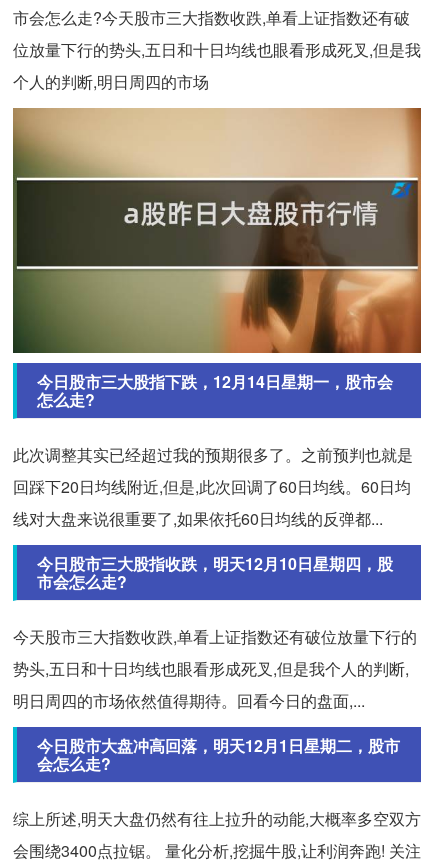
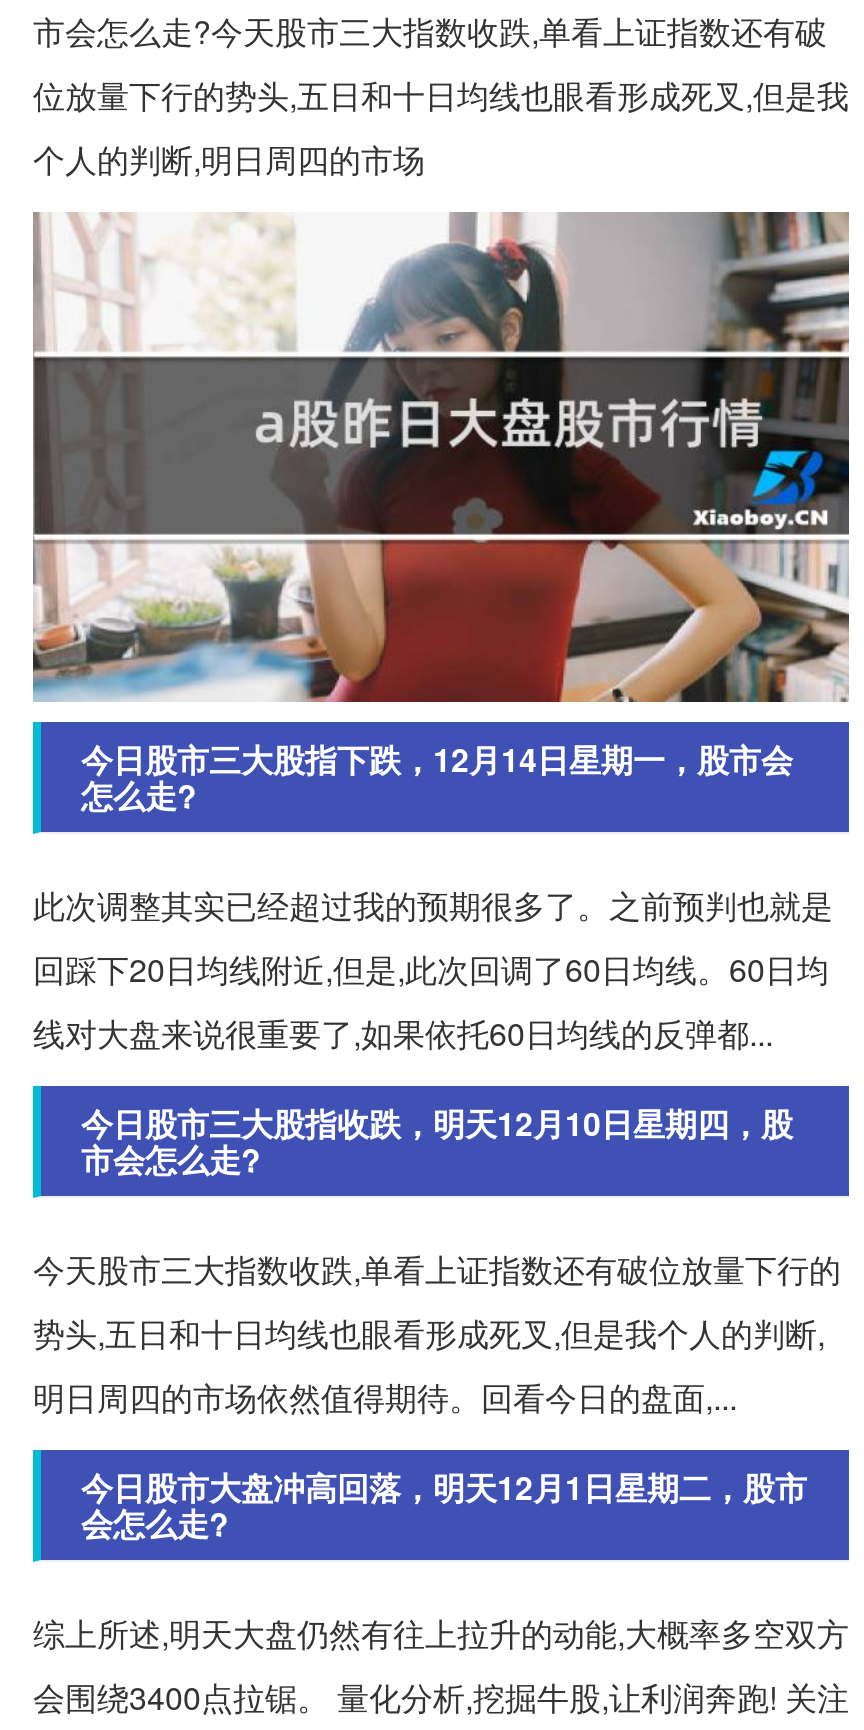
[12,107,422,354] [image] -> [31,210,851,704] [image]

